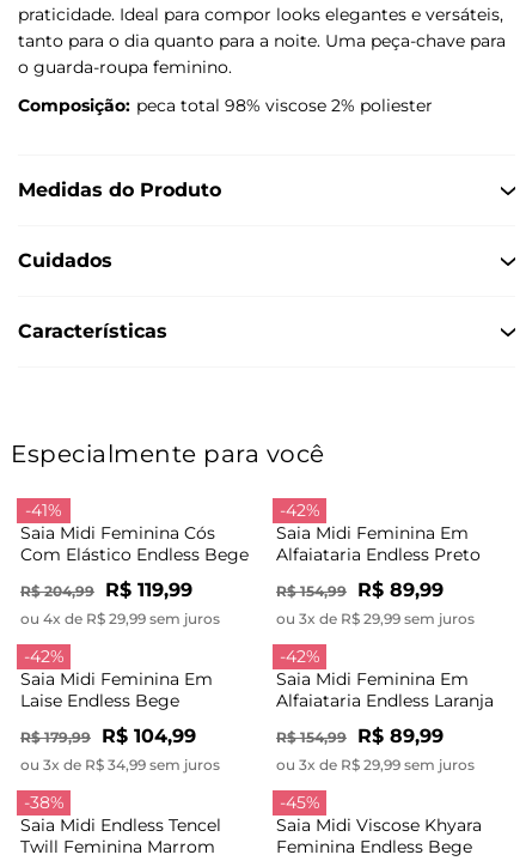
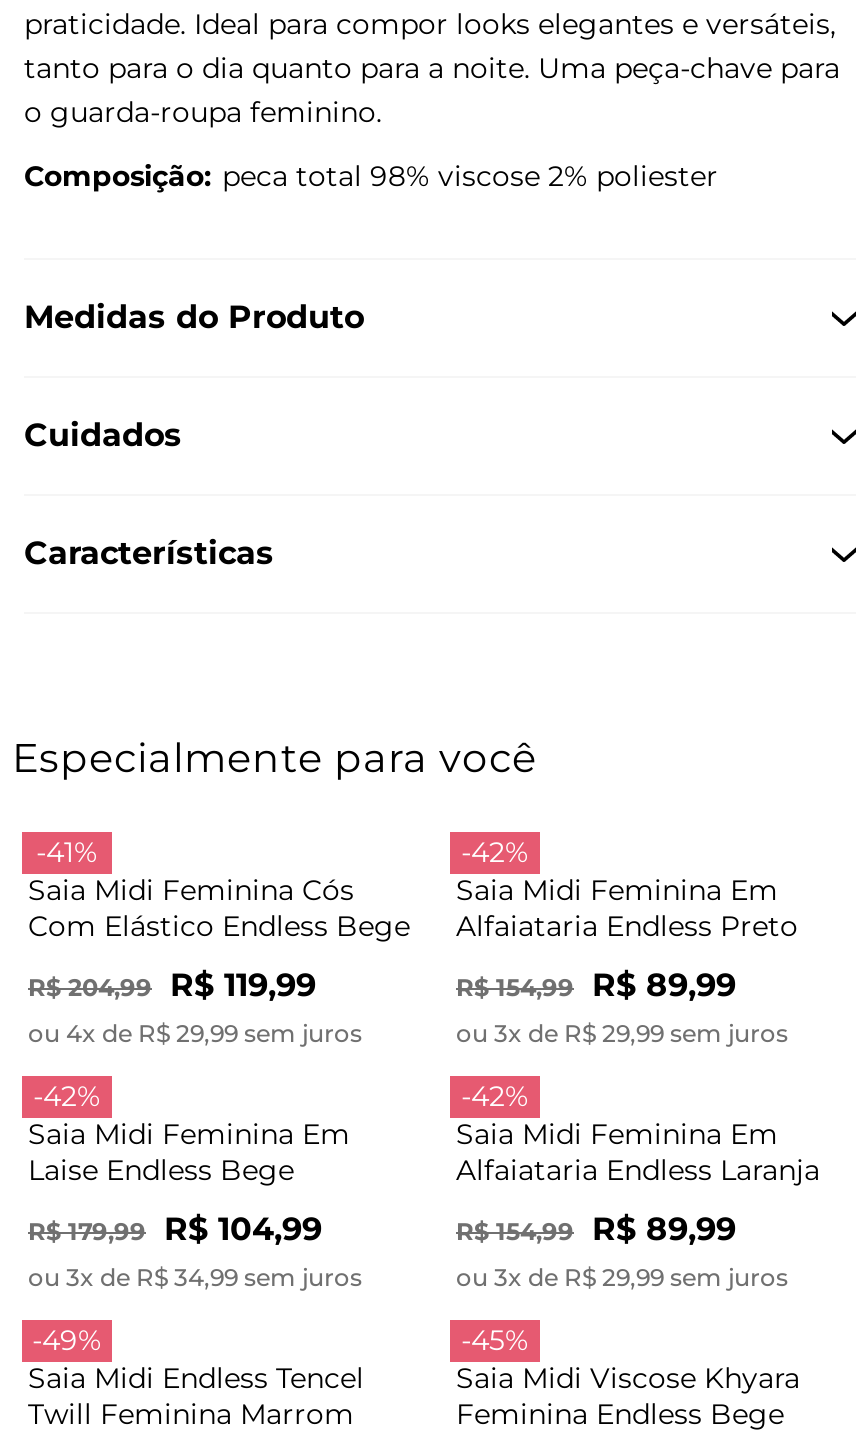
[23,791,64,813] -38% -> [32,1321,102,1357] -49%

